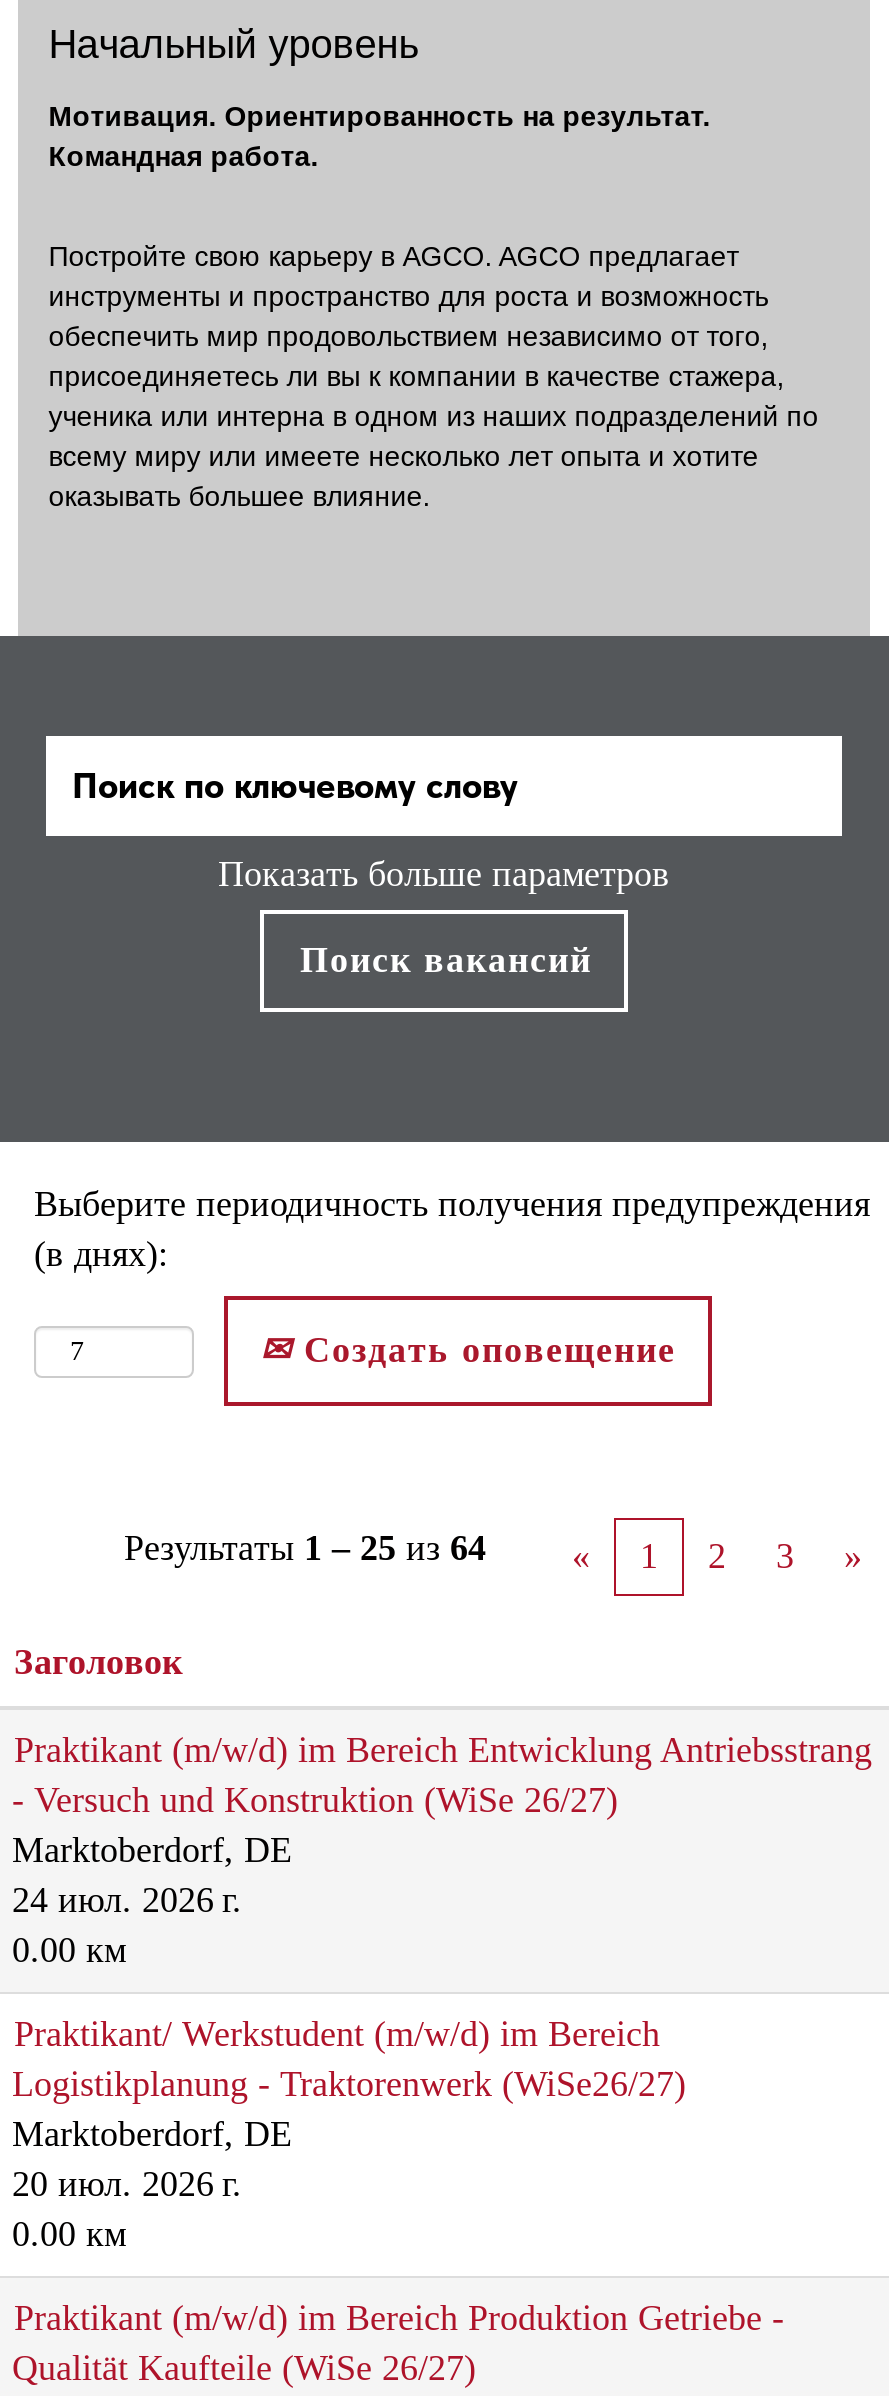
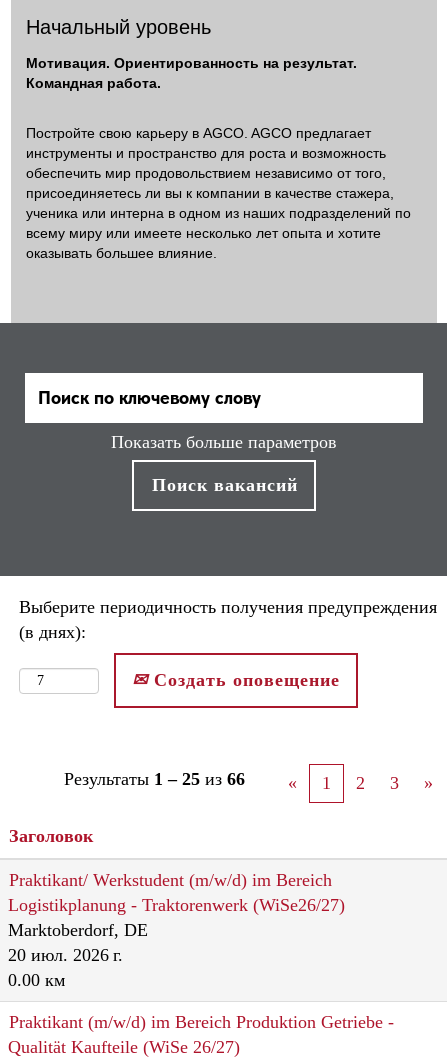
[124,1528,486,1568] Результаты 1 – 25 из 64 -> [64,769,245,789] Результаты 1 – 25 из 66
[12,1730,872,1970] Praktikant (m/w/d) im Bereich Entwicklung Antriebsstrang | - Versuch und Konstruktion (WiSe 26/27) | Marktoberdorf, DE | 24 июл. 2026 г. | 0.00 км -> none

